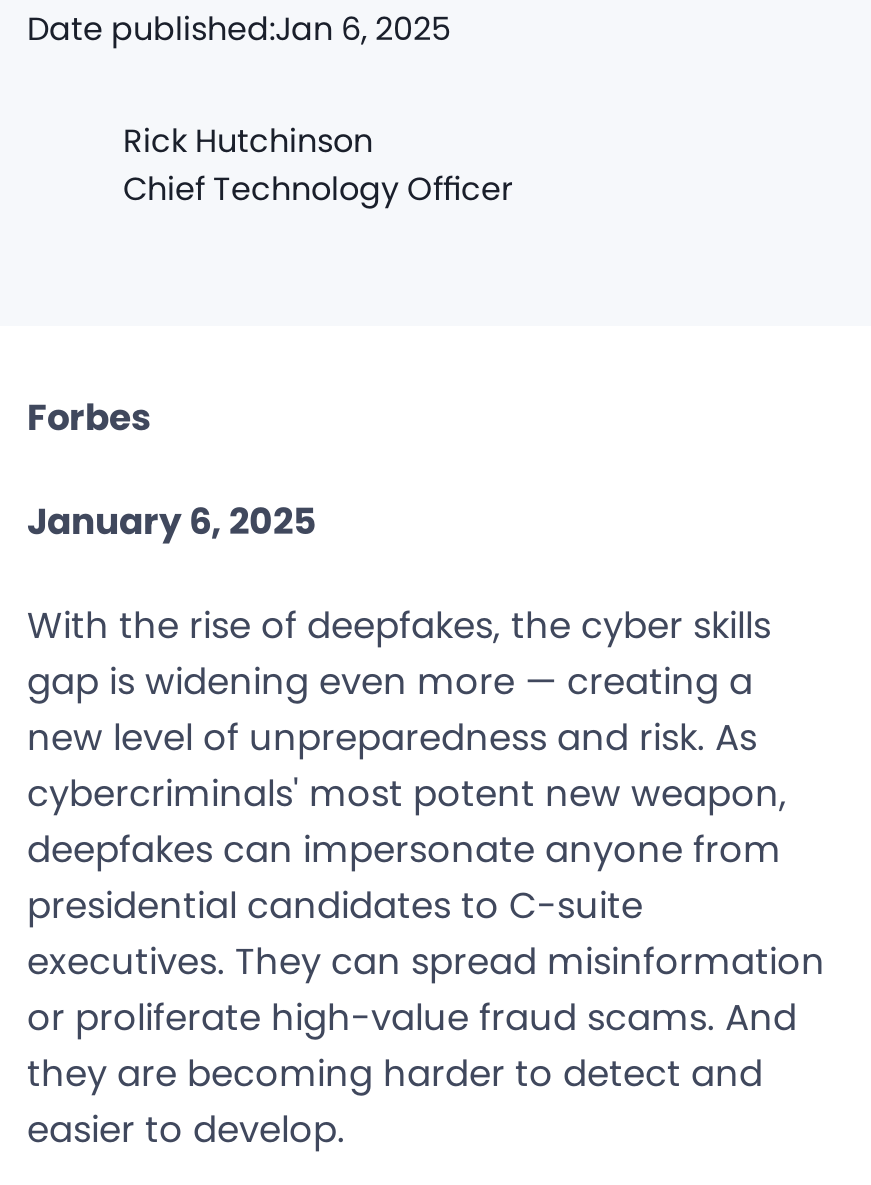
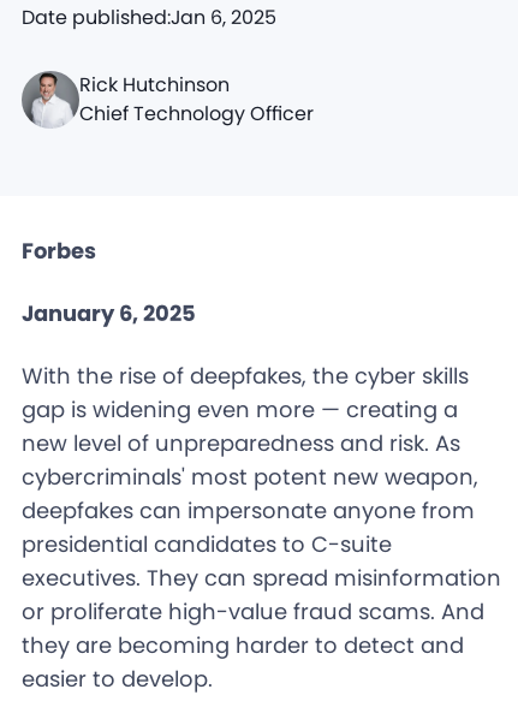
none -> [20,70,76,129] [image]

